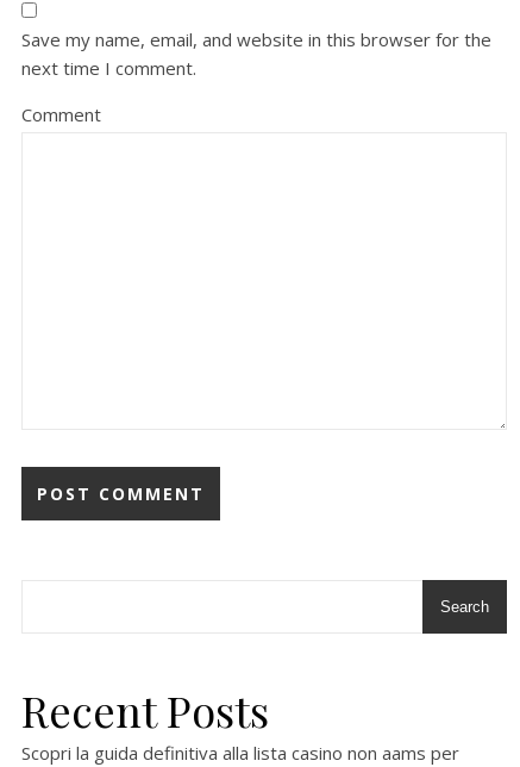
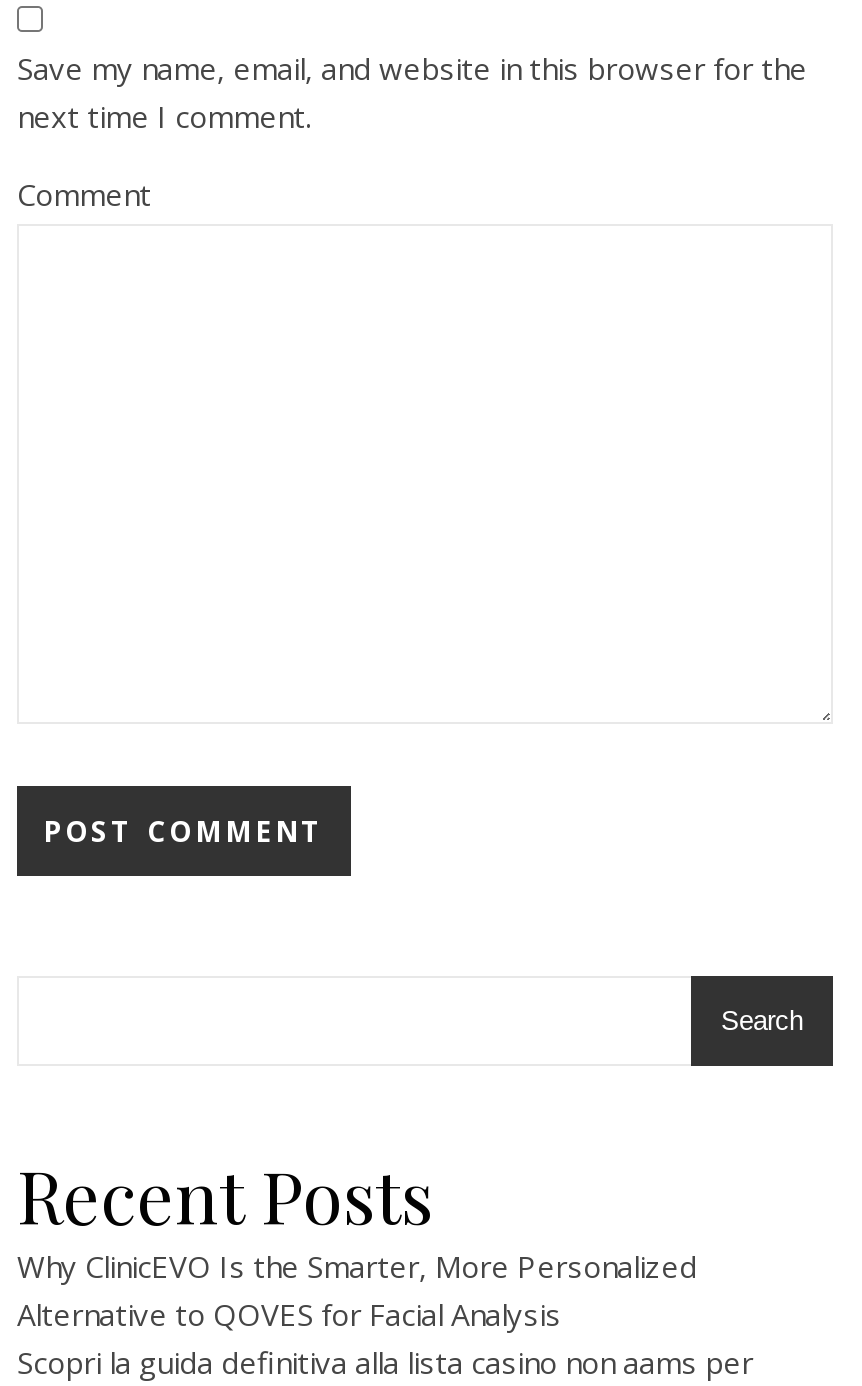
none -> [17,1246,697,1334] Why ClinicEVO Is the Smarter, More Personalized | Alternative to QOVES for Facial Analysis

